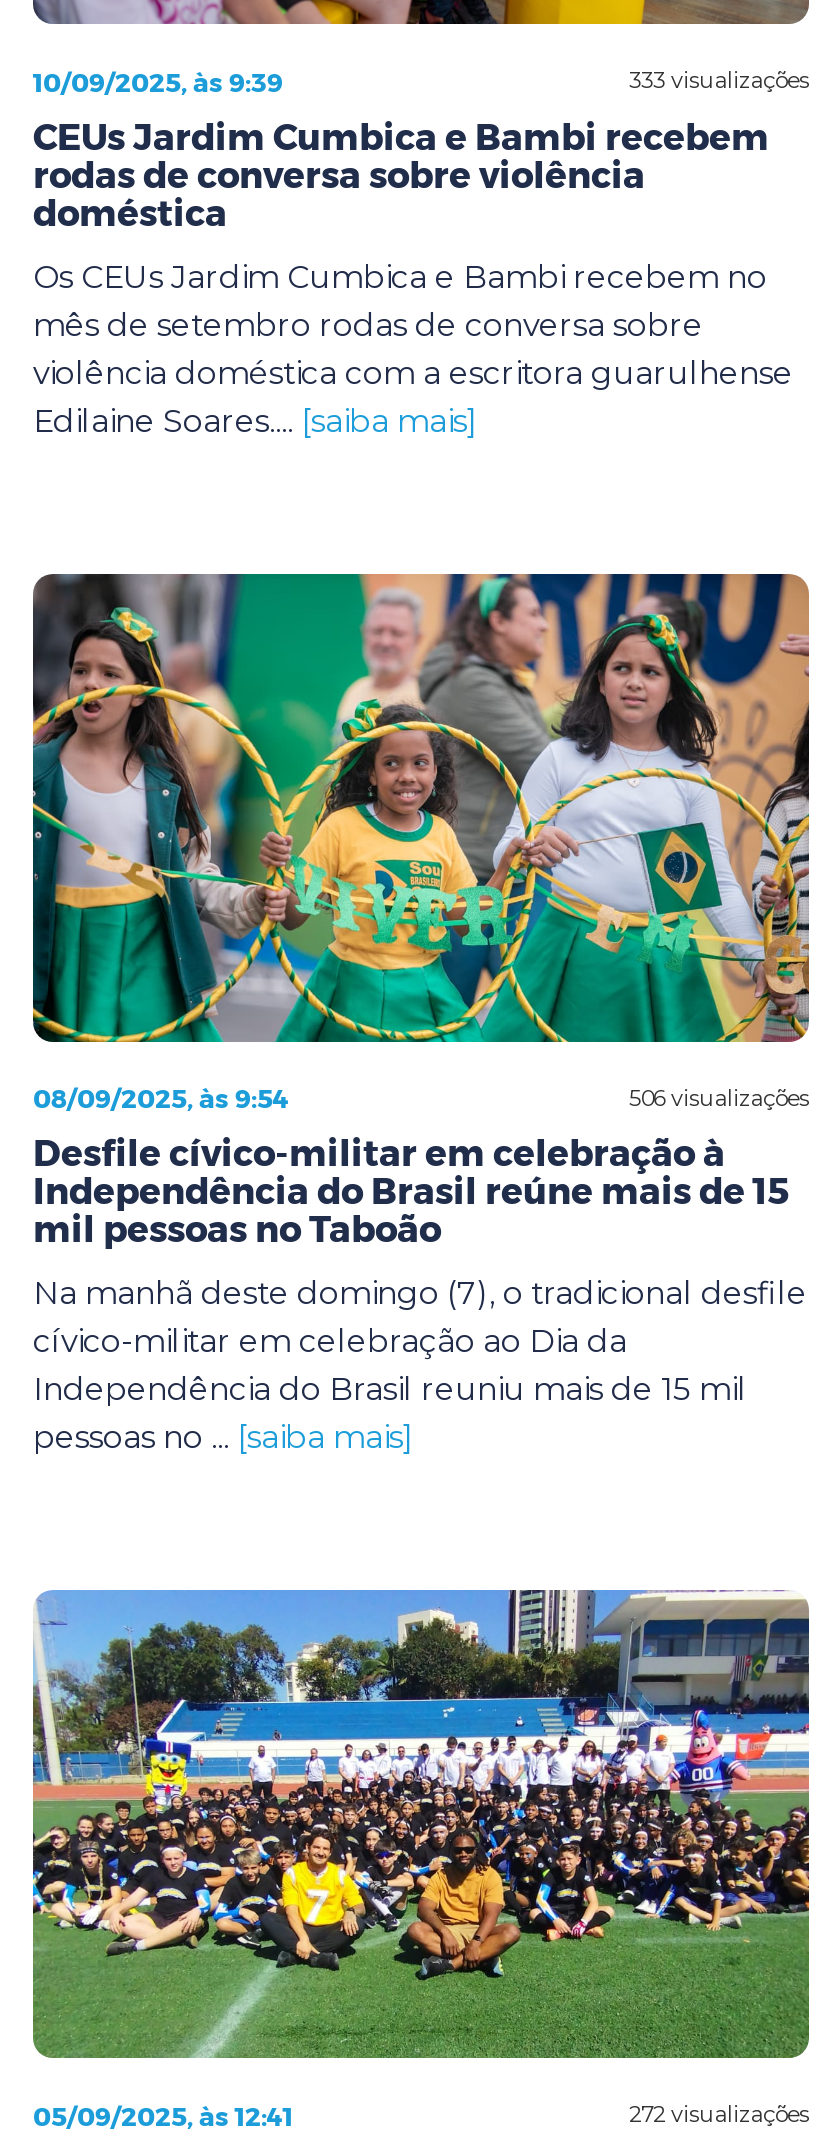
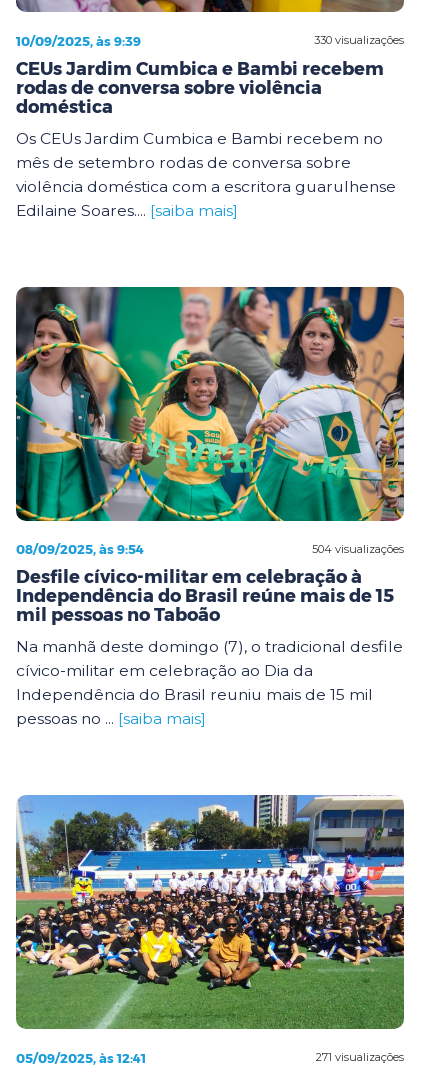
[629,66,809,94] 333 visualizações -> [314,33,404,47] 330 visualizações
[629,1083,809,1111] 506 visualizações -> [312,541,404,555] 504 visualizações
[629,2100,809,2128] 272 visualizações -> [316,1050,404,1064] 271 visualizações

